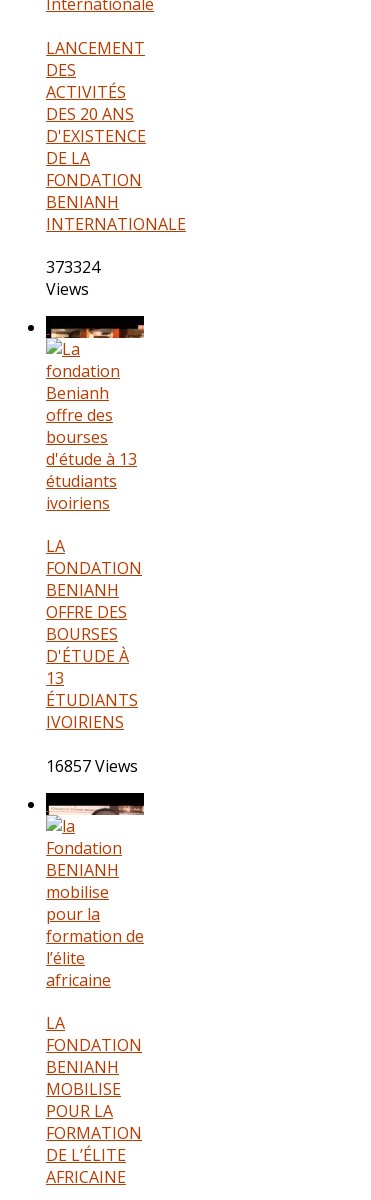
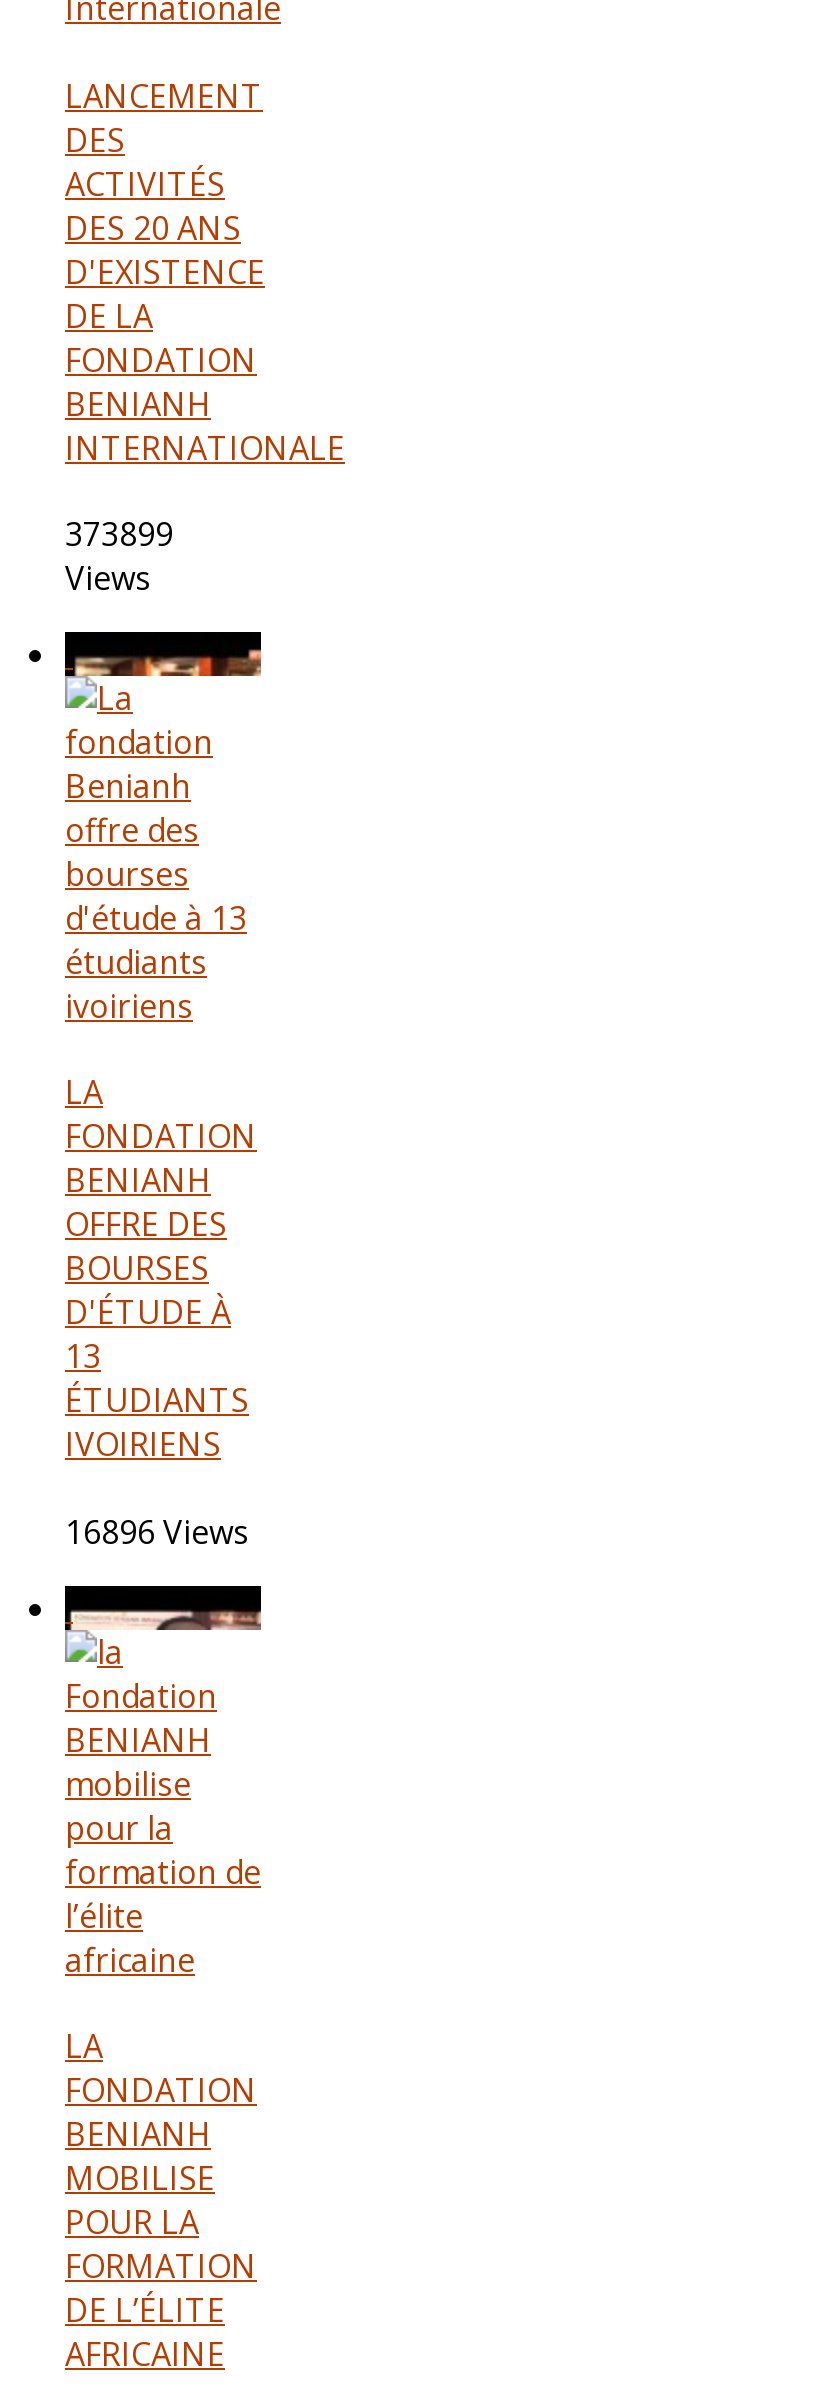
[46,256,100,278] 373324 -> [65,512,173,556] 373899
[46,754,138,776] 16857 Views -> [65,1509,249,1553] 16896 Views

